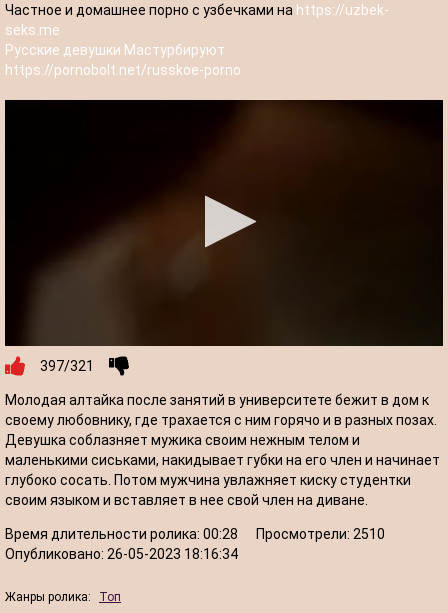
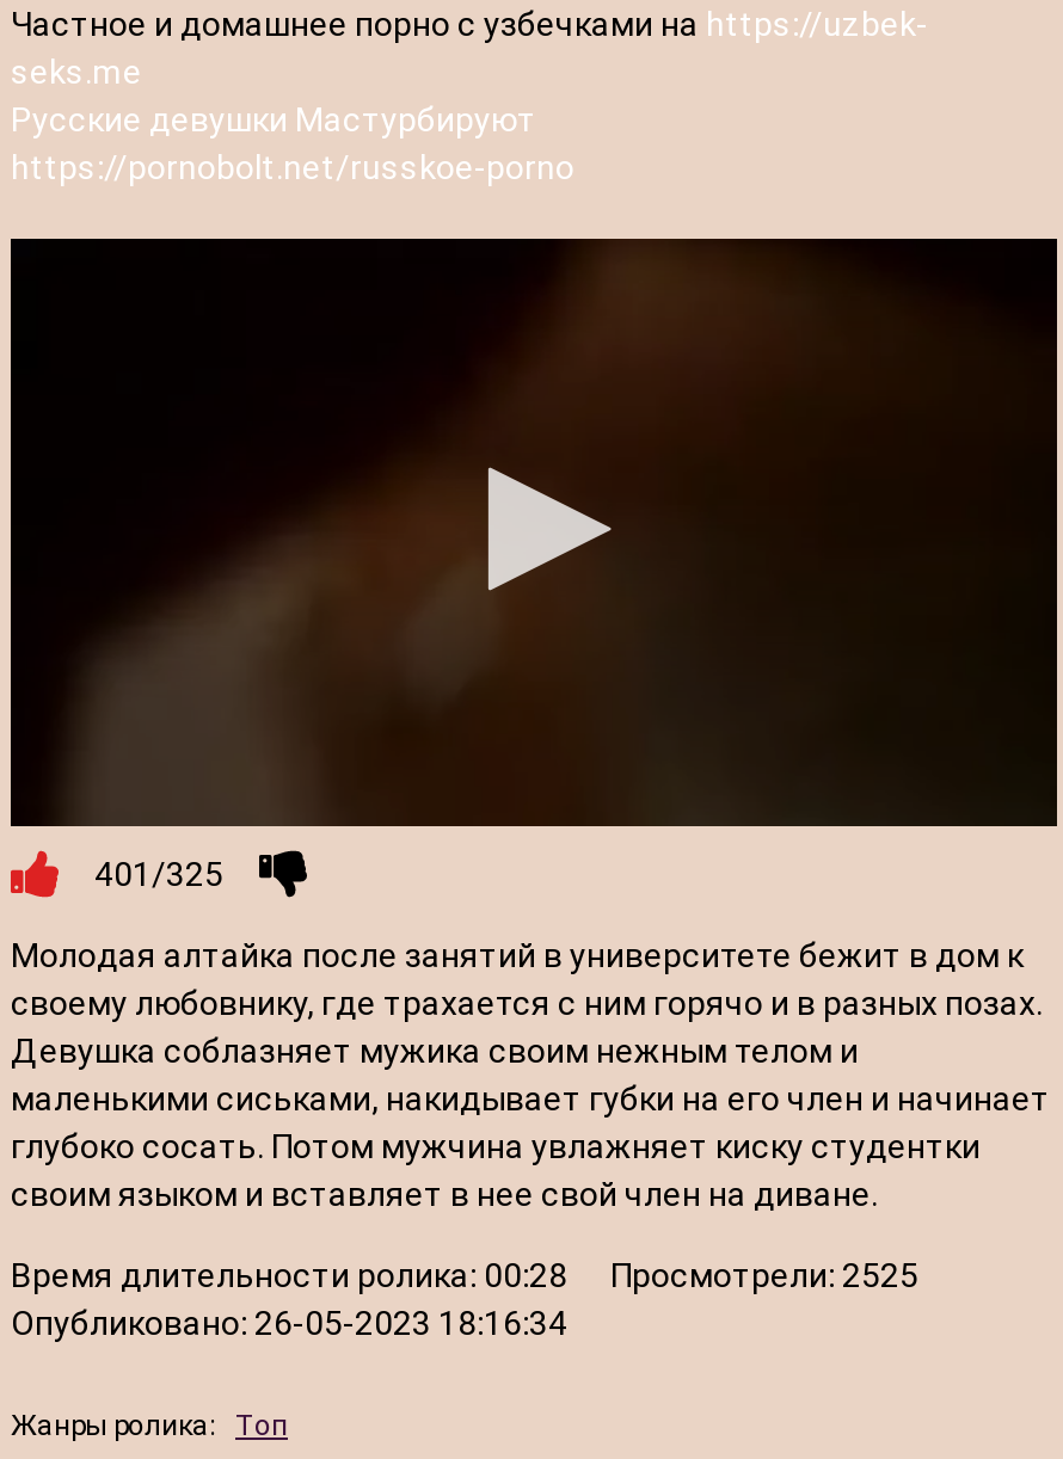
[40,358,94,374] 397/321 -> [94,856,223,894] 401/325
[5,526,385,542] Время длительности ролика: 00:28 Просмотрели: 2510 -> [11,1257,918,1295] Время длительности ролика: 00:28 Просмотрели: 2525

